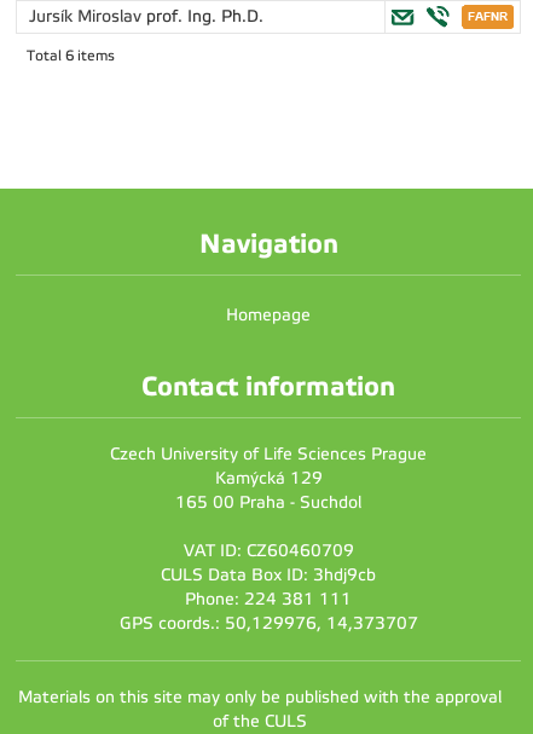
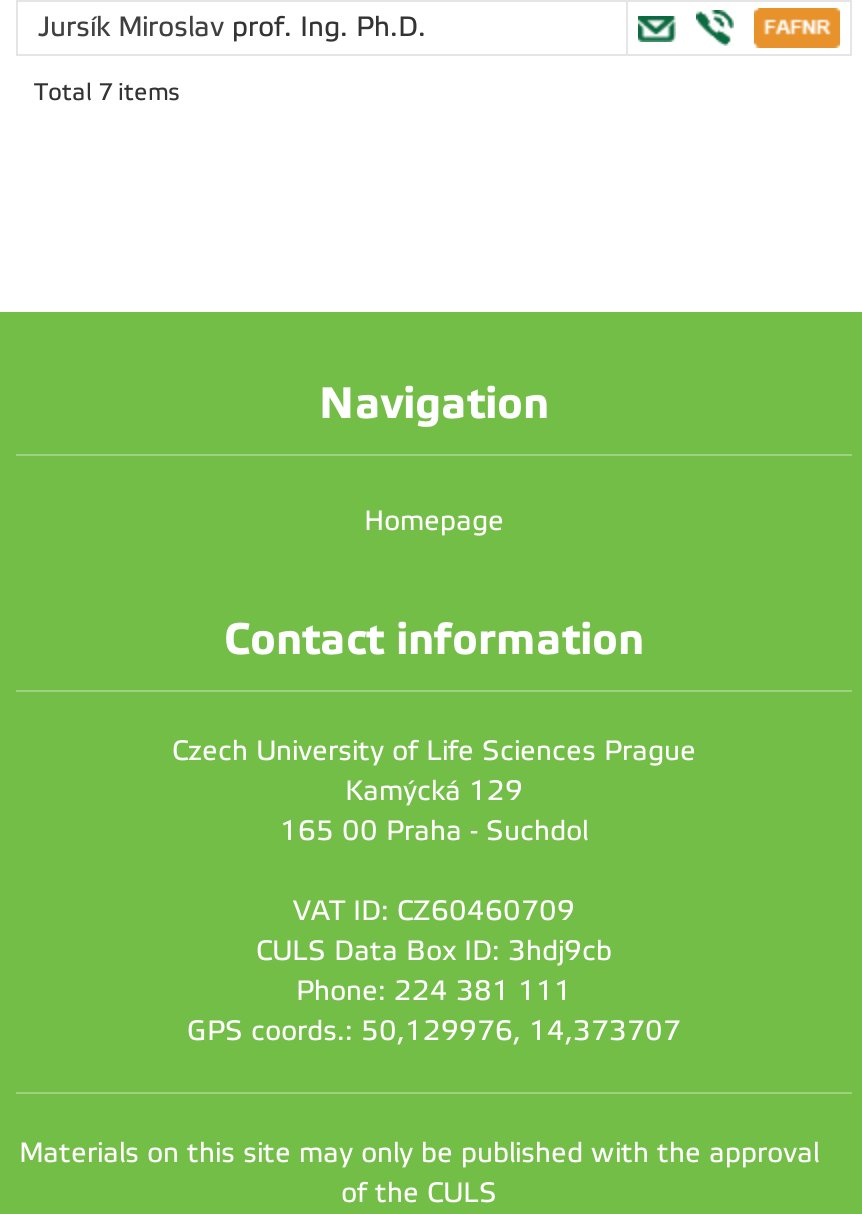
[27,47,115,64] Total 6 items -> [34,78,180,106] Total 7 items

